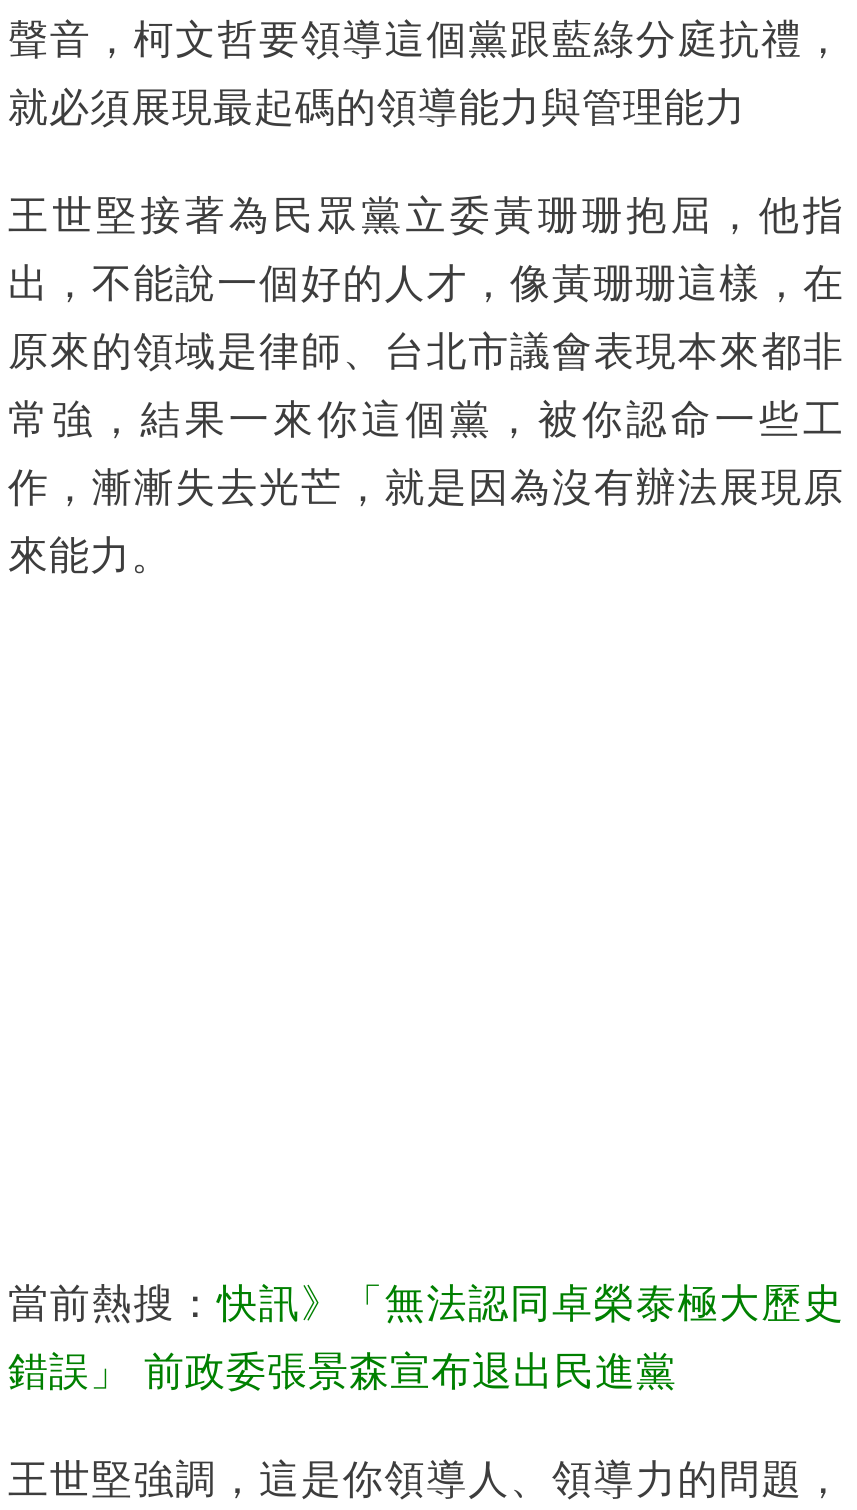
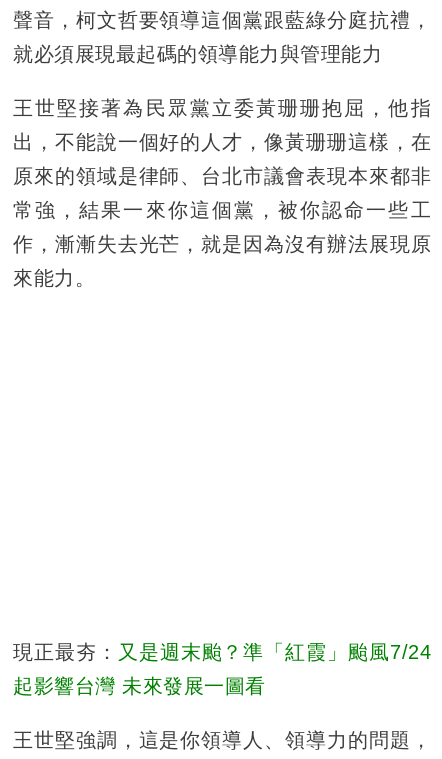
[8,1280,844,1324] 當前熱搜：快訊》「無法認同卓榮泰極大歷史 -> [13,641,431,663] 現正最夯：又是週末颱？準「紅霞」颱風7/24
[8,1348,677,1392] 錯誤」 前政委張景森宣布退出民進黨 -> [13,675,265,697] 起影響台灣 未來發展一圖看

